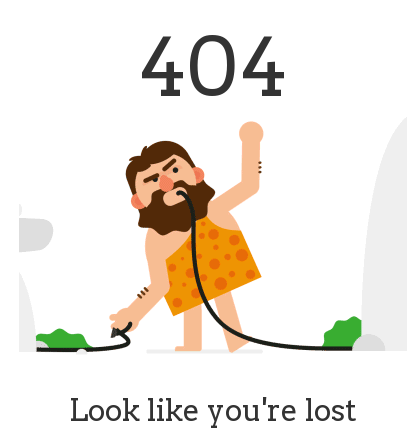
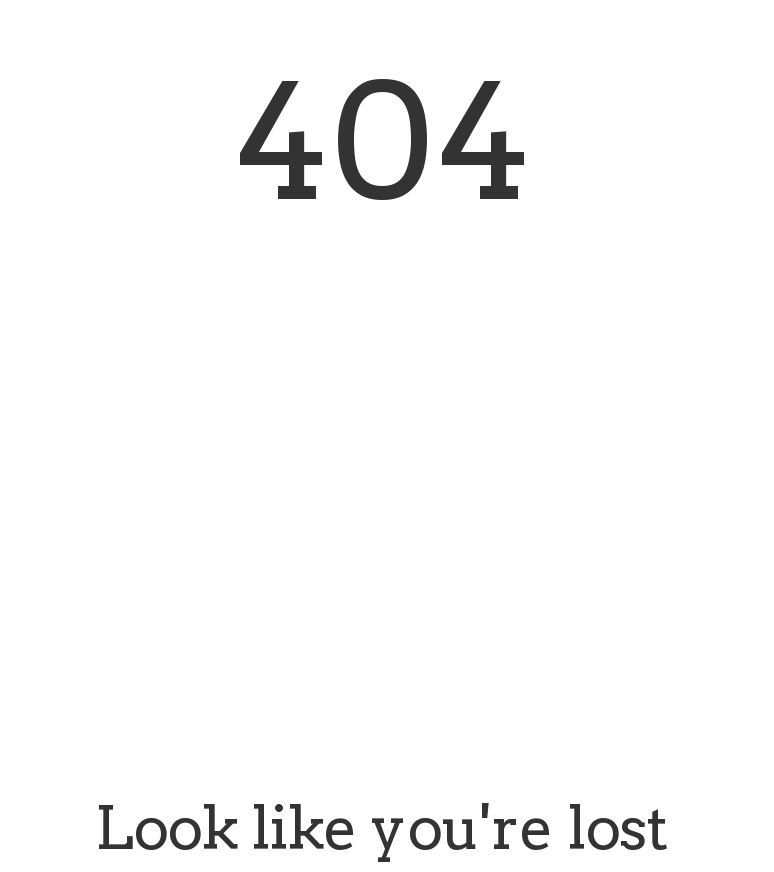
[20,121,384,353] [image] -> none

